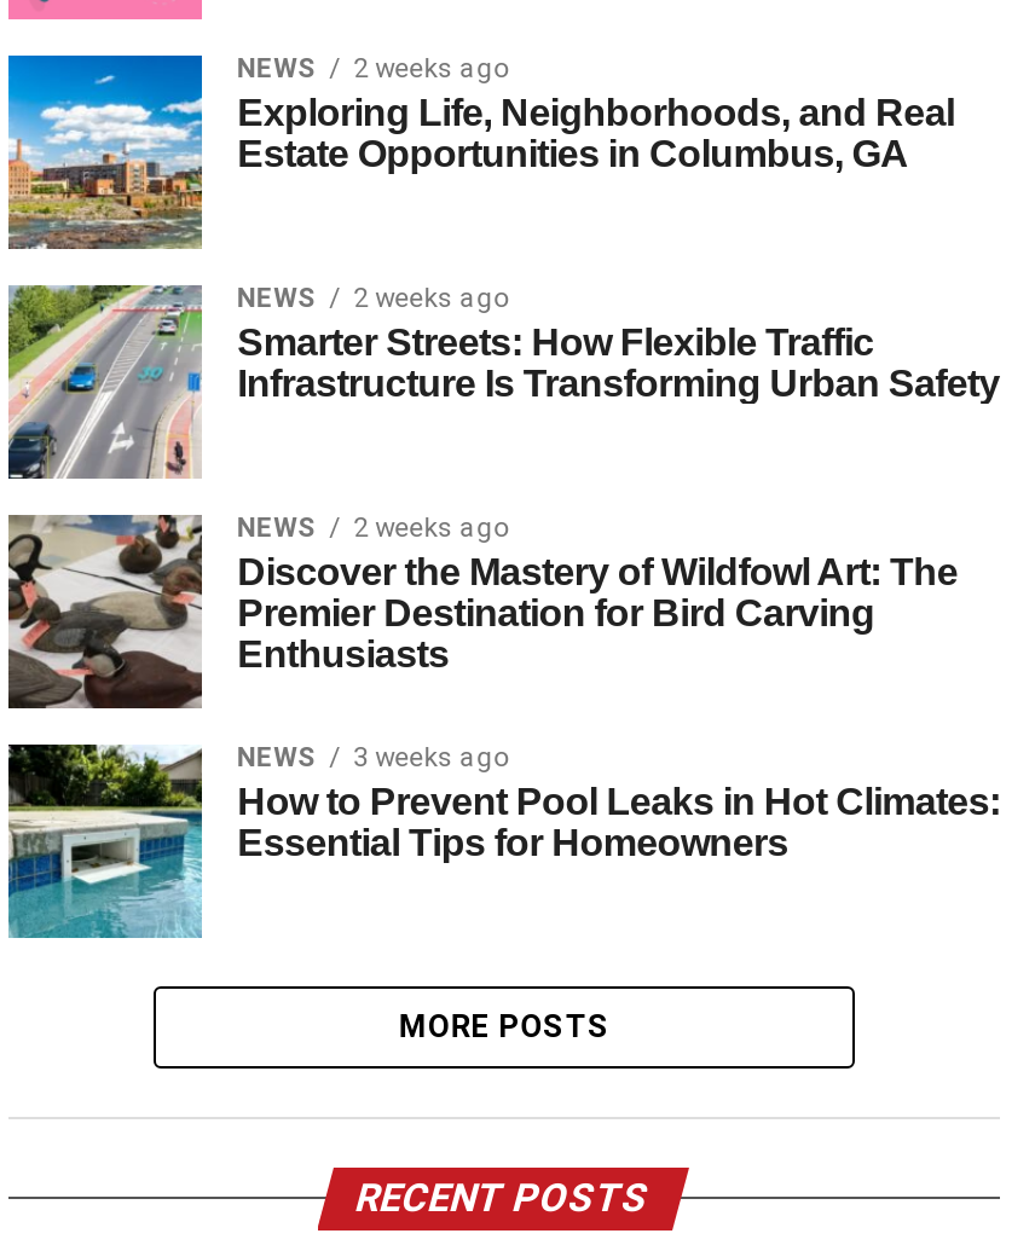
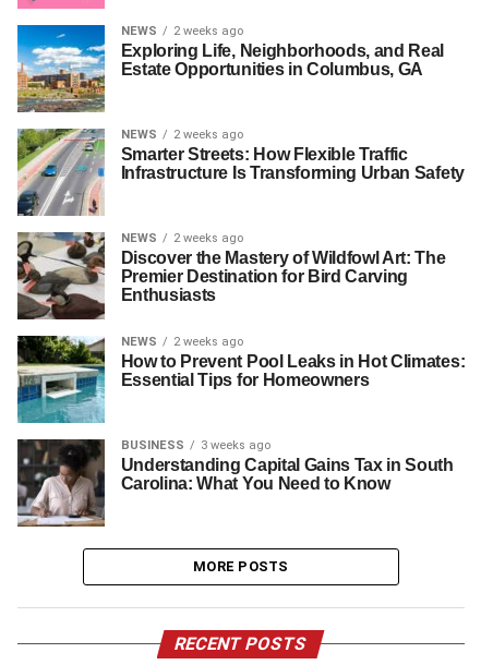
[237,742,508,774] NEWS 3 weeks ago -> [121,335,243,349] NEWS 2 weeks ago
none -> [17,438,454,528] [image] | BUSINESS | 3 weeks ago | Understanding Capital Gains Tax in South | Carolina: What You Need to Know

